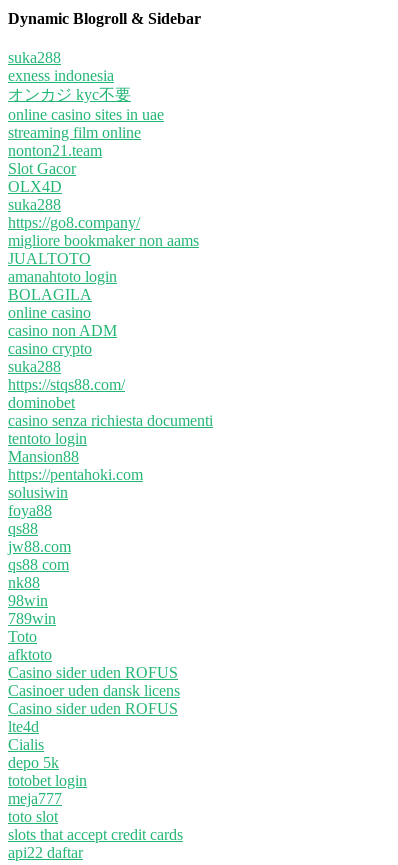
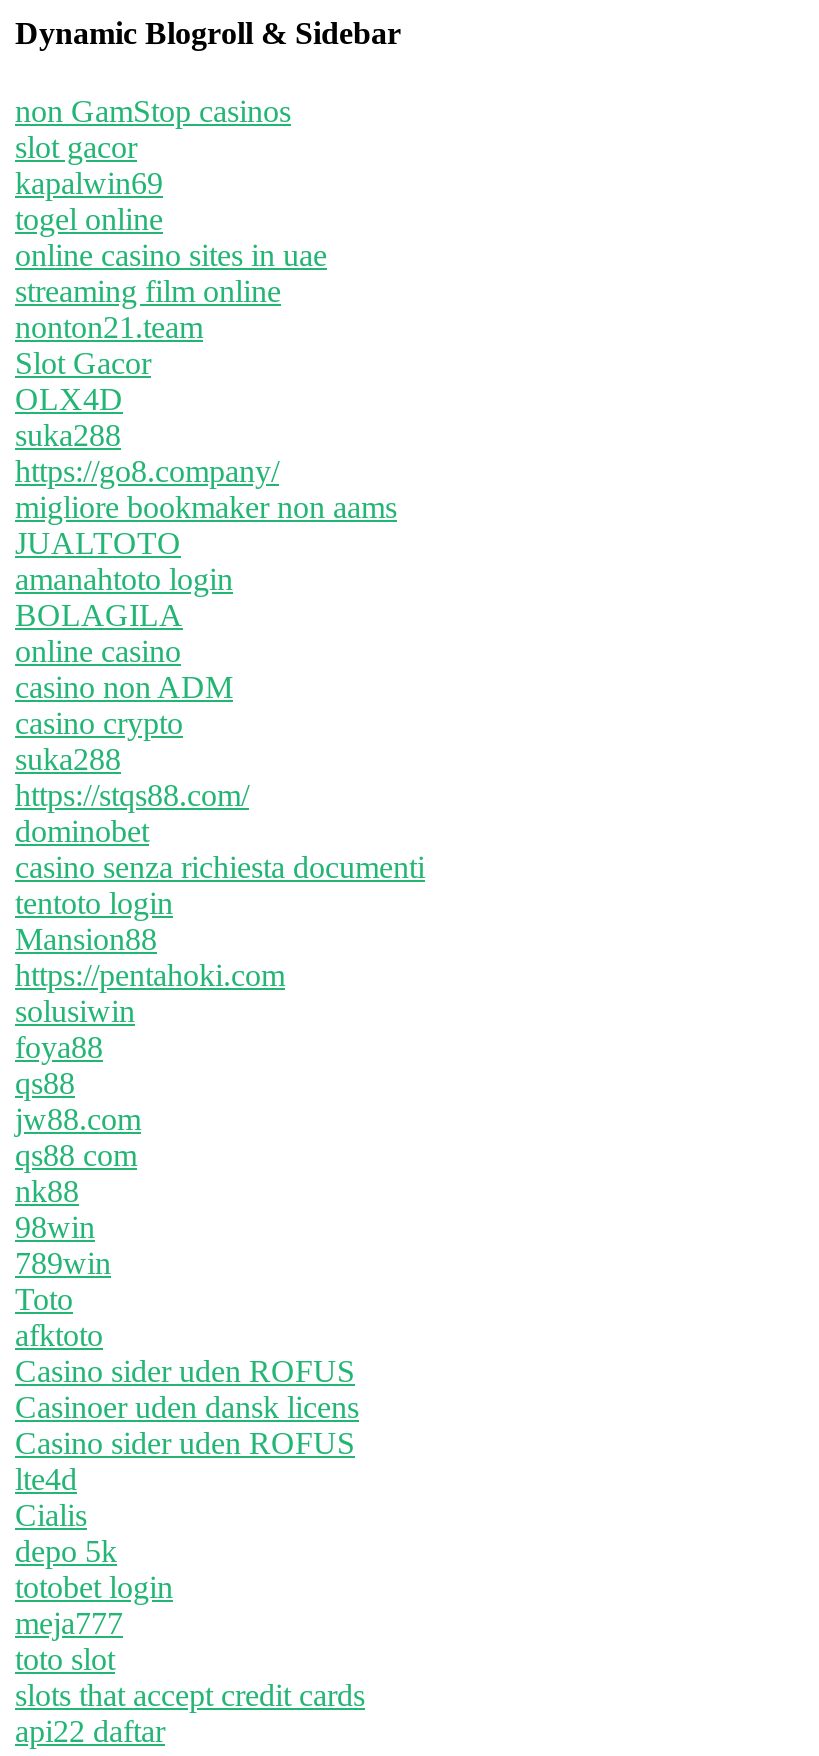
[8,49,131,103] suka288 | exness indonesia | オンカジ kyc不要 -> [15,95,291,237] non GamStop casinos | slot gacor | kapalwin69 | togel online

